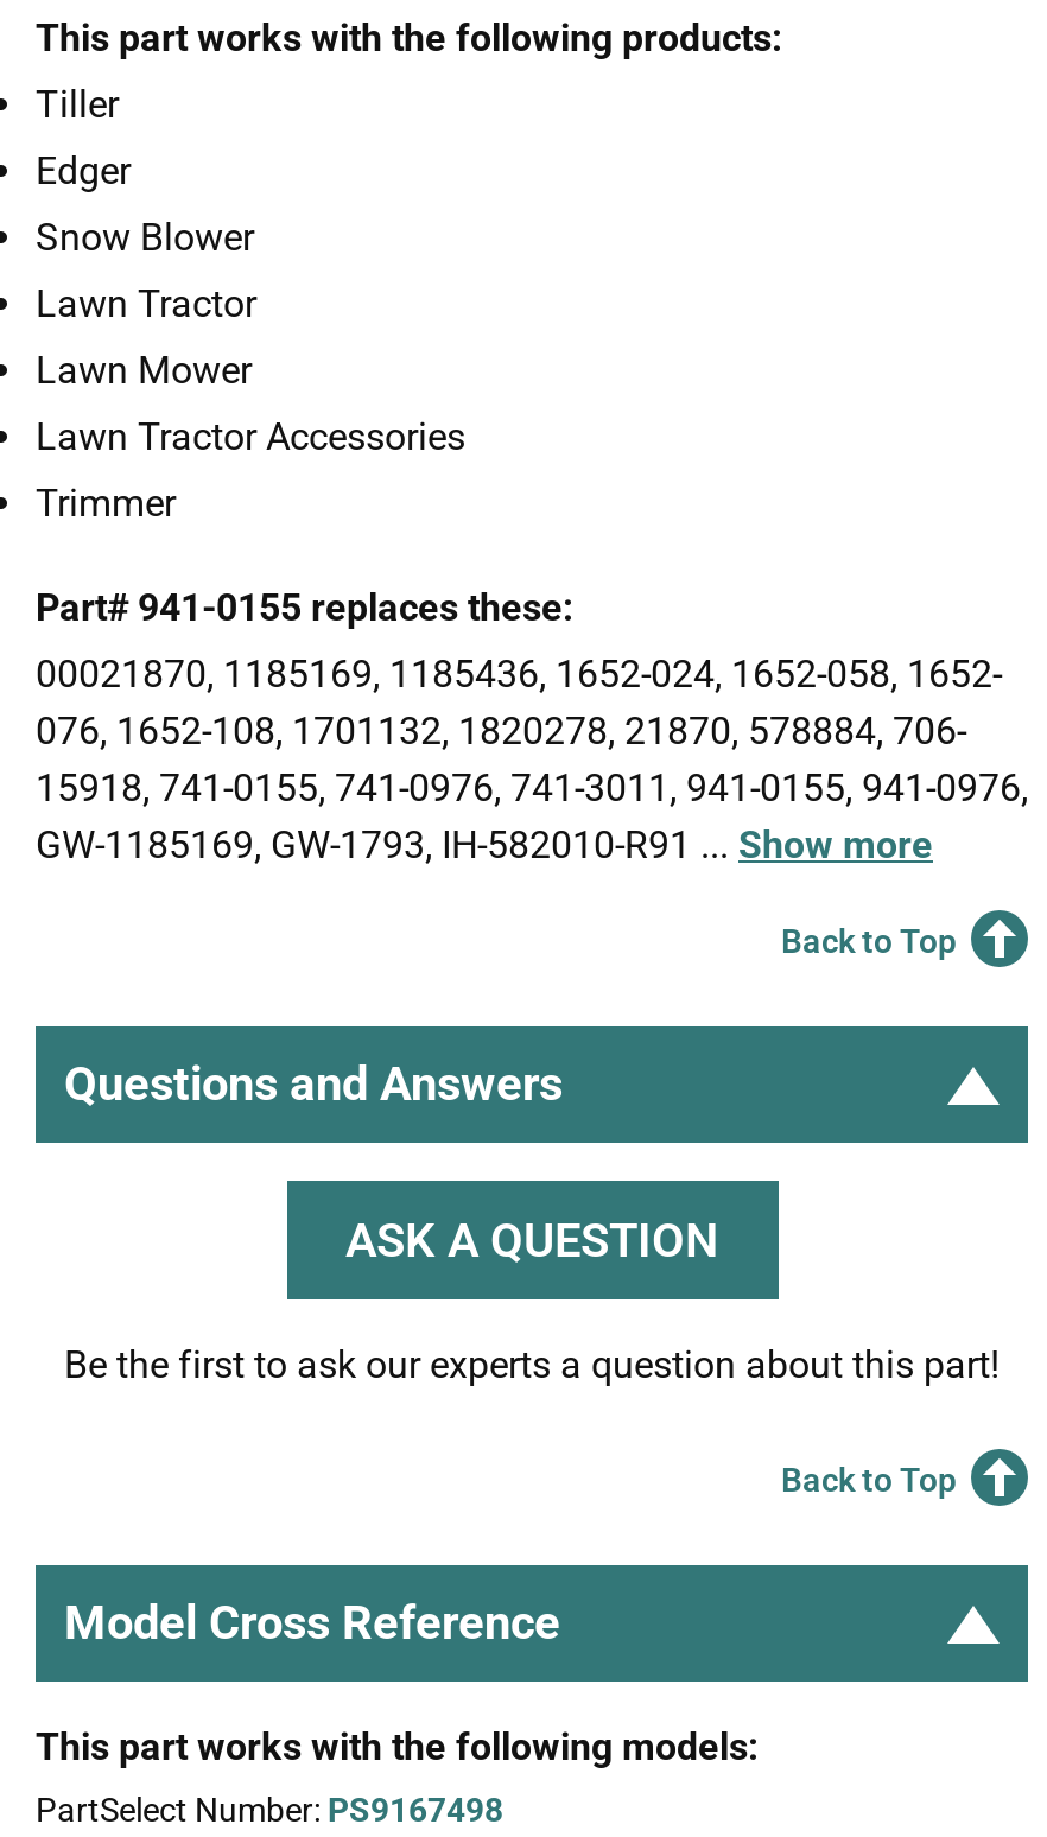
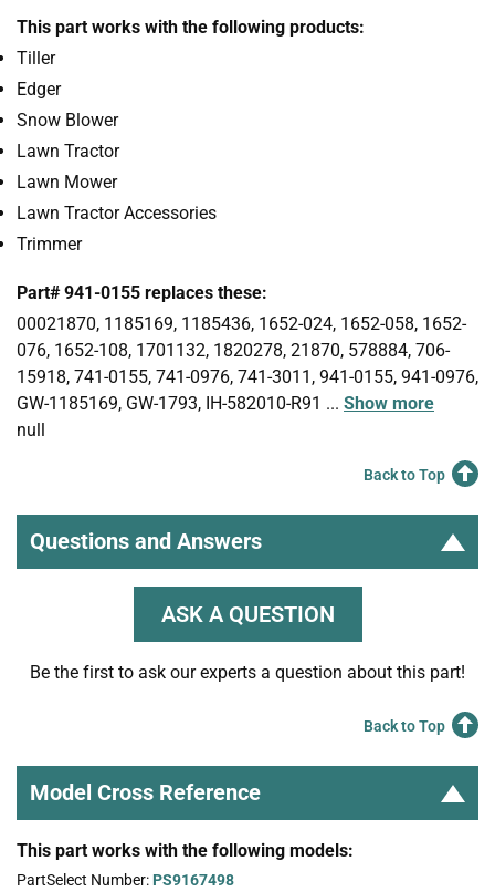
none -> [17,419,45,440] null

